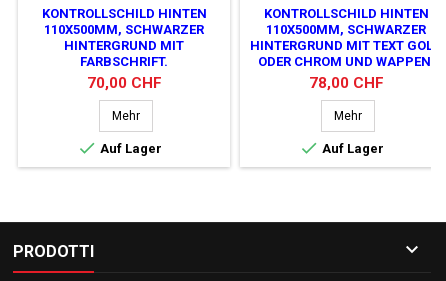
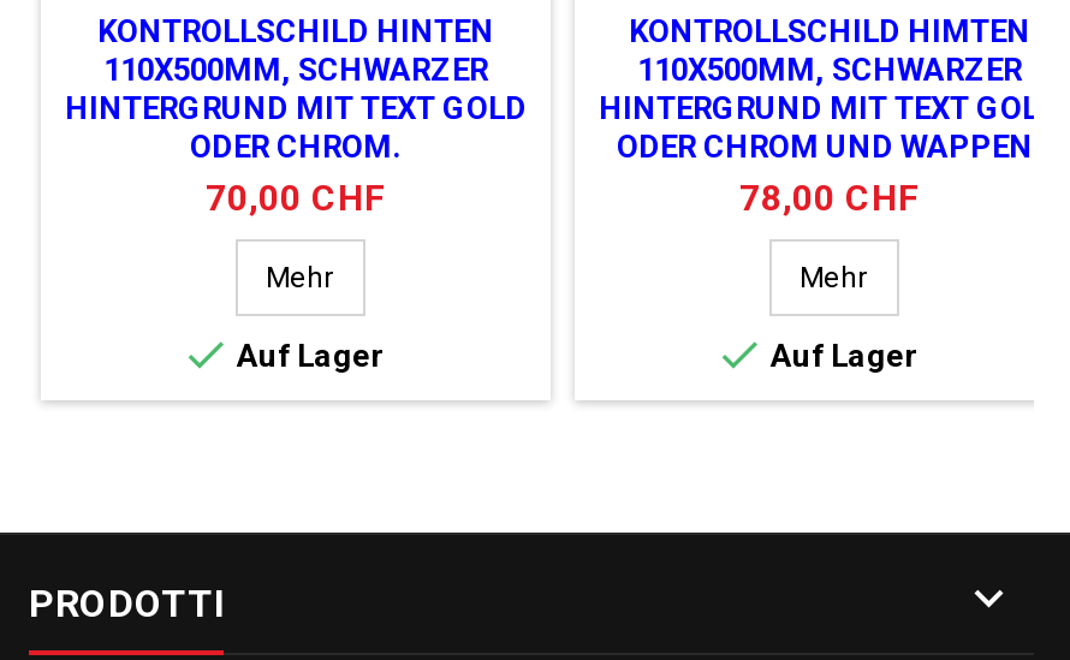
[263,6,428,21] KONTROLLSCHILD HINTEN -> [629,14,1030,50] KONTROLLSCHILD HIMTEN
[64,38,184,69] HINTERGRUND MIT | FARBSCHRIFT. -> [65,91,527,166] HINTERGRUND MIT TEXT GOLD | ODER CHROM.

